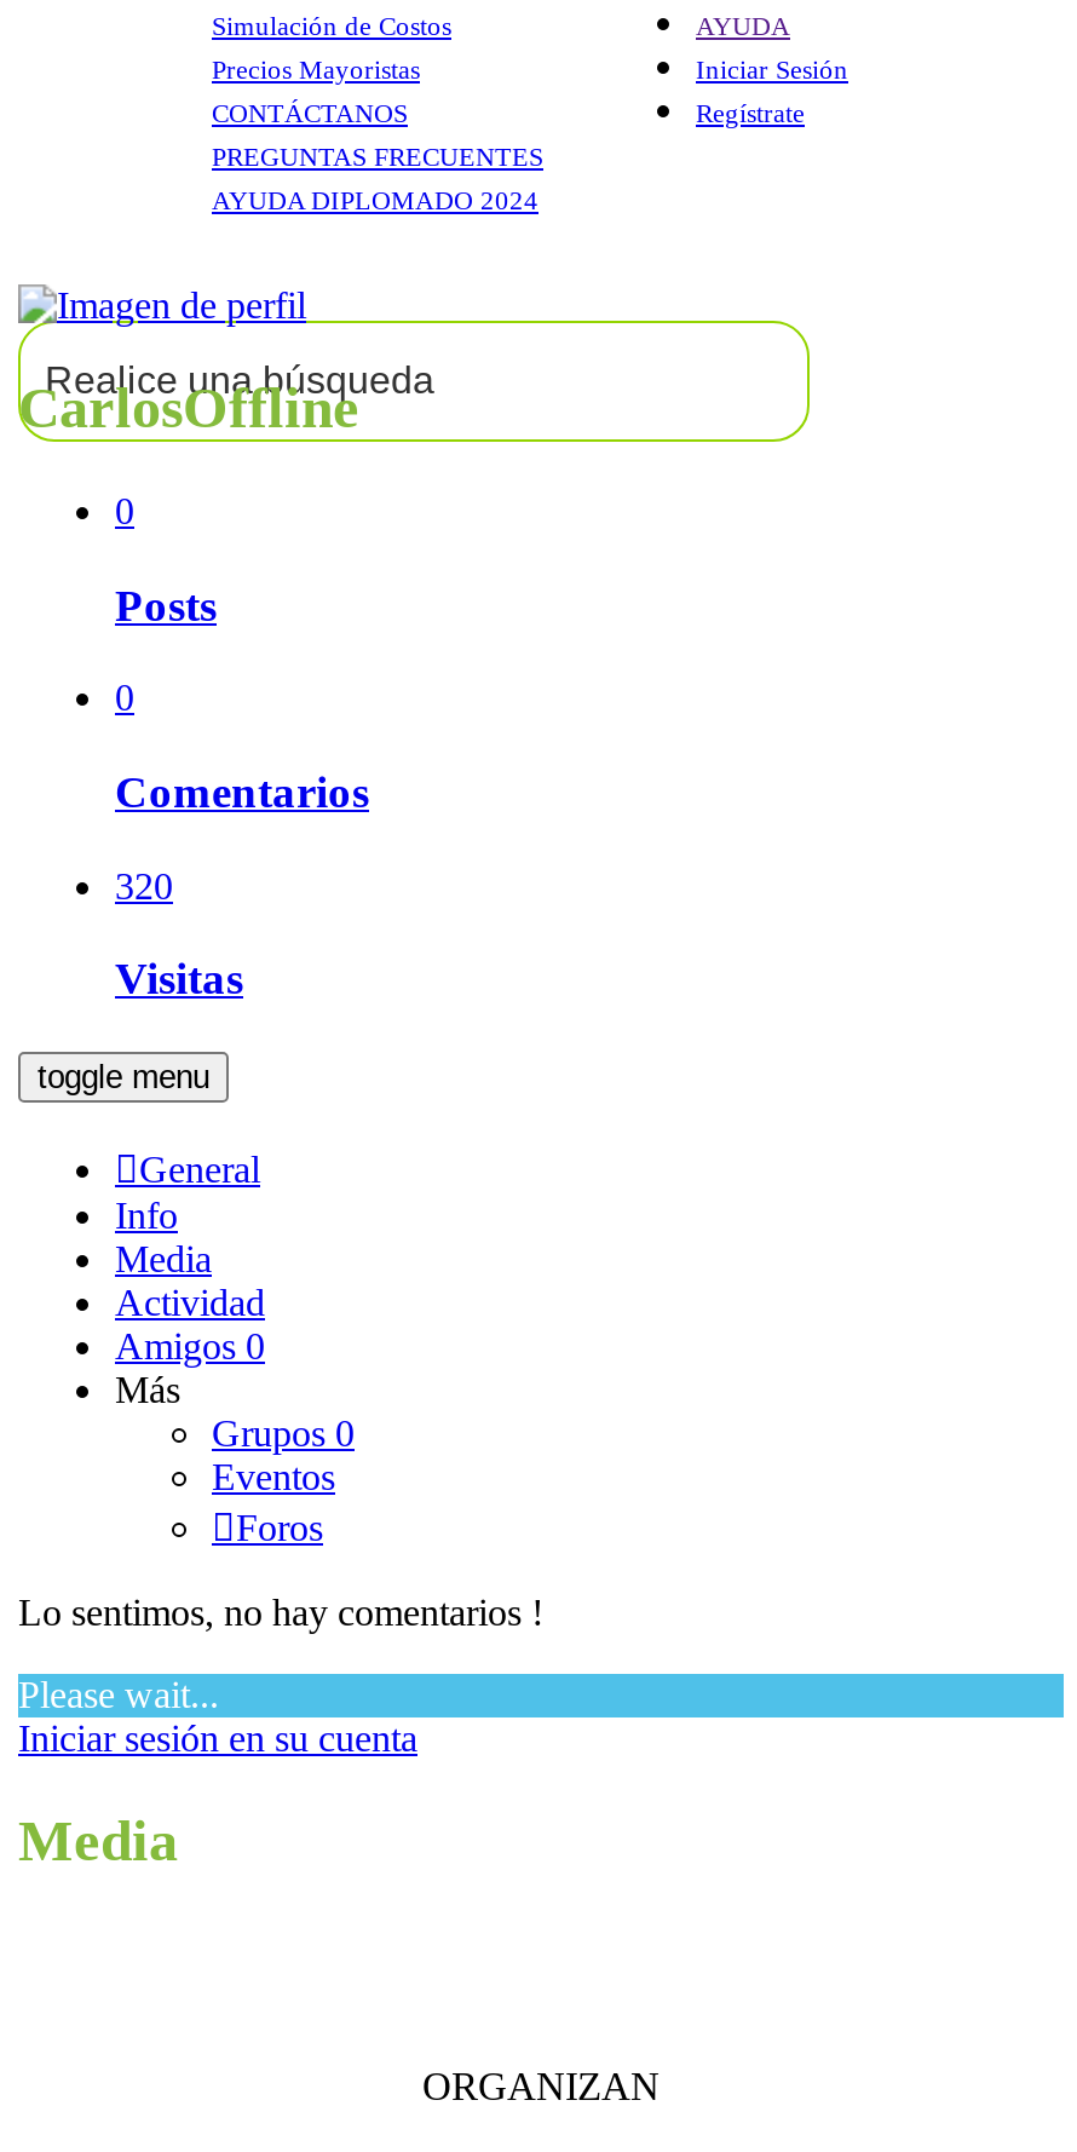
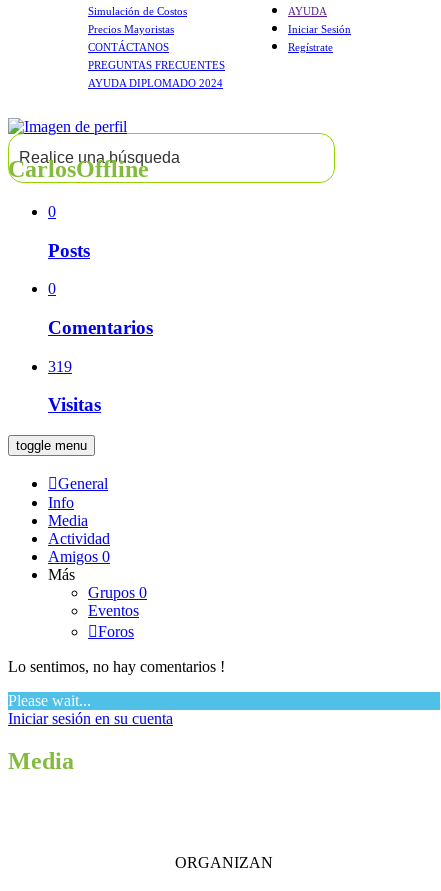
[115,865,173,906] 320 -> [48,358,72,375] 319

